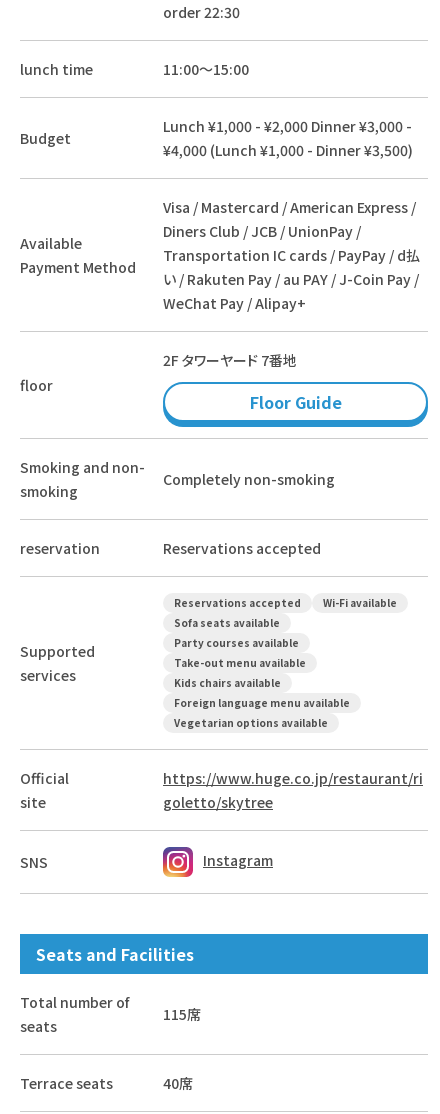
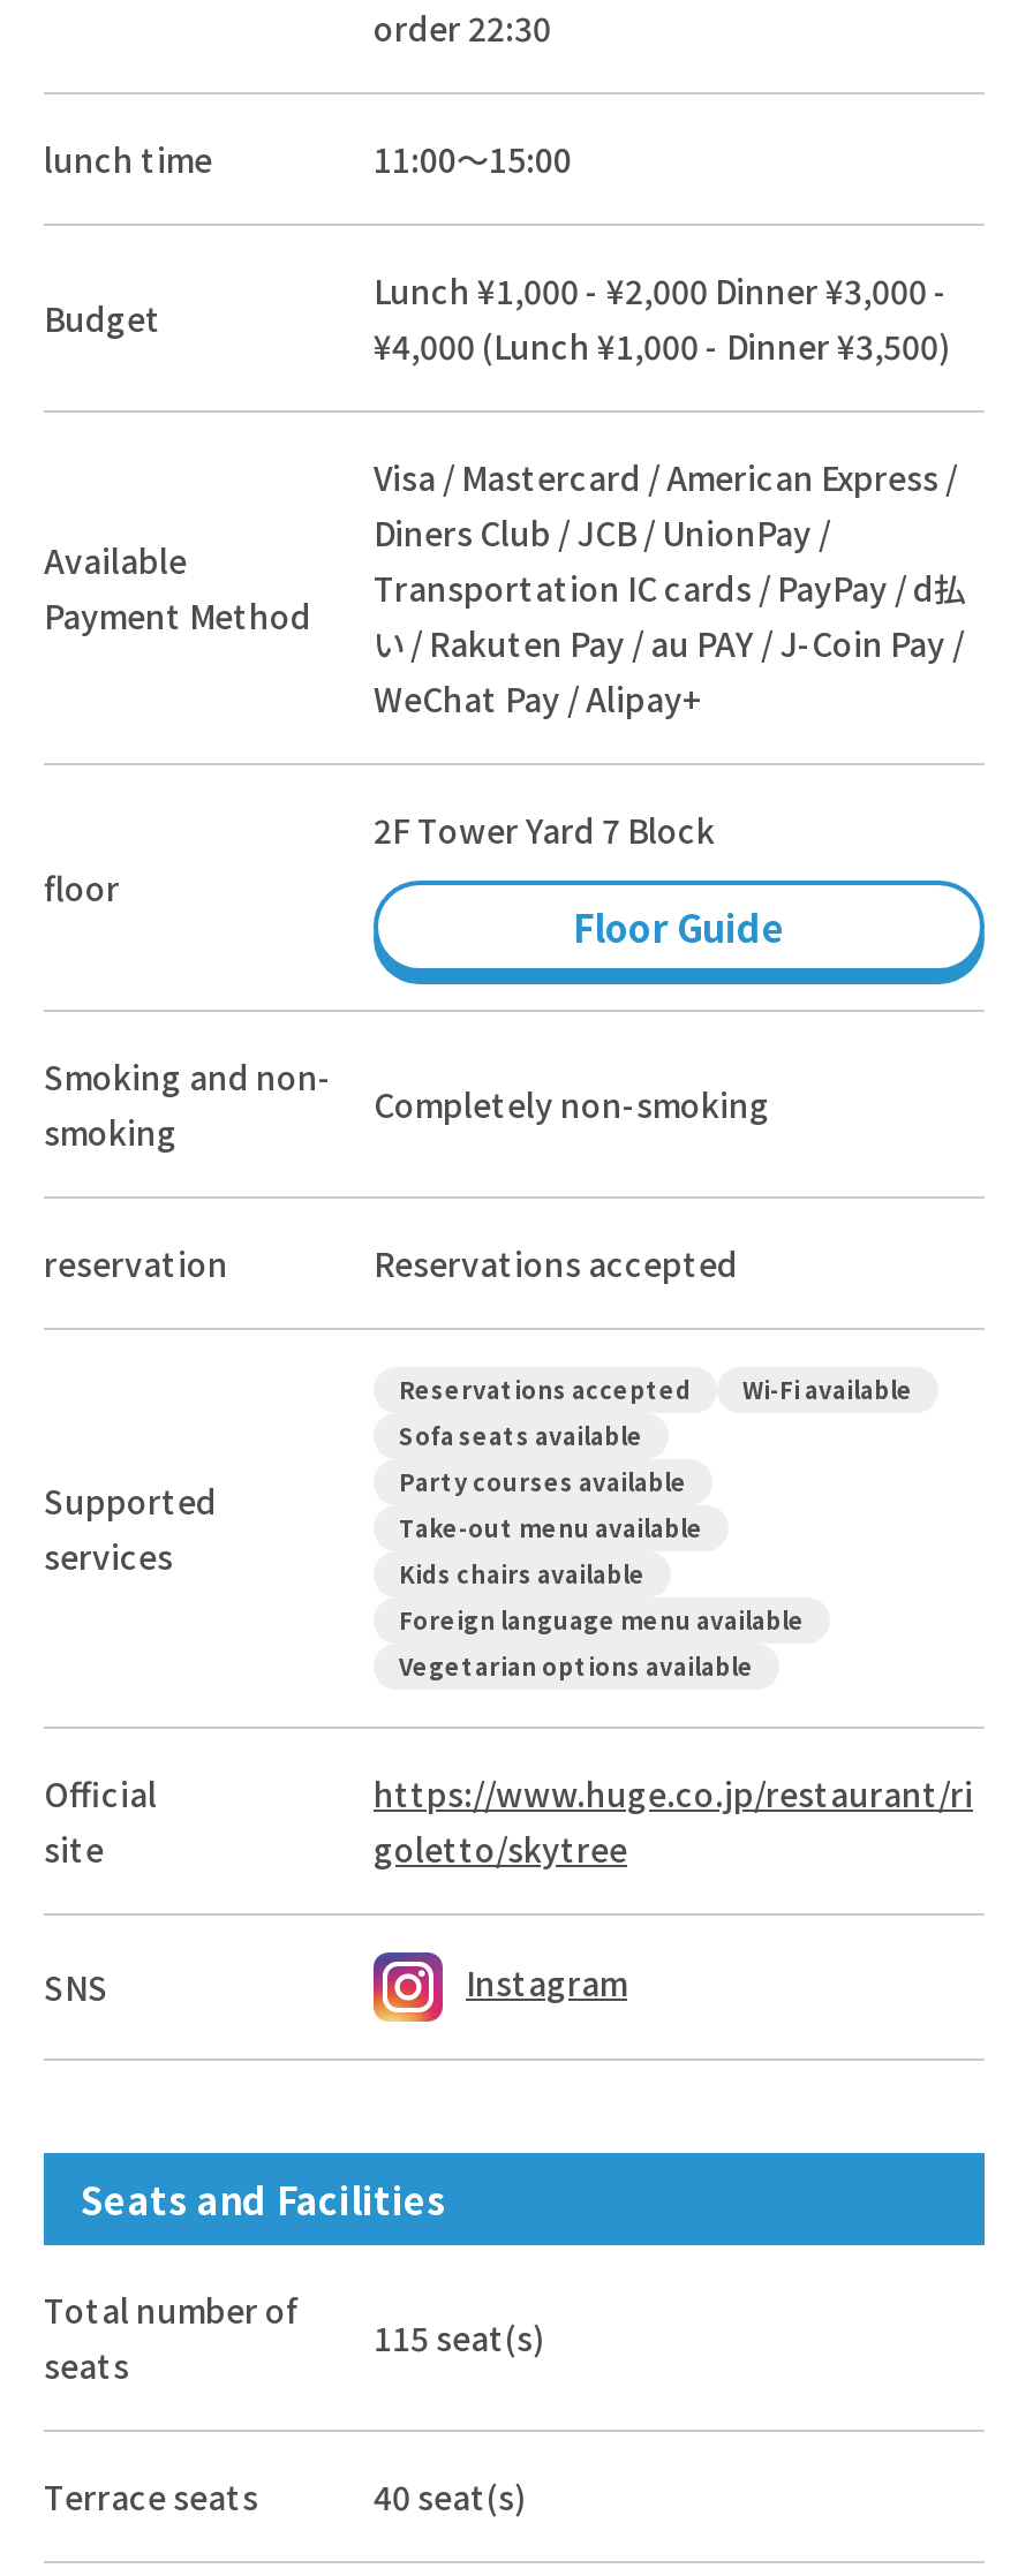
[163,350,297,370] 2F タワーヤード 7番地 -> [374,808,715,854] 2F Tower Yard 7 Block
[163,1004,201,1024] 115席 -> [374,2314,544,2360] 115 seat(s)
[163,1073,193,1093] 40席 -> [374,2473,526,2519] 40 seat(s)

